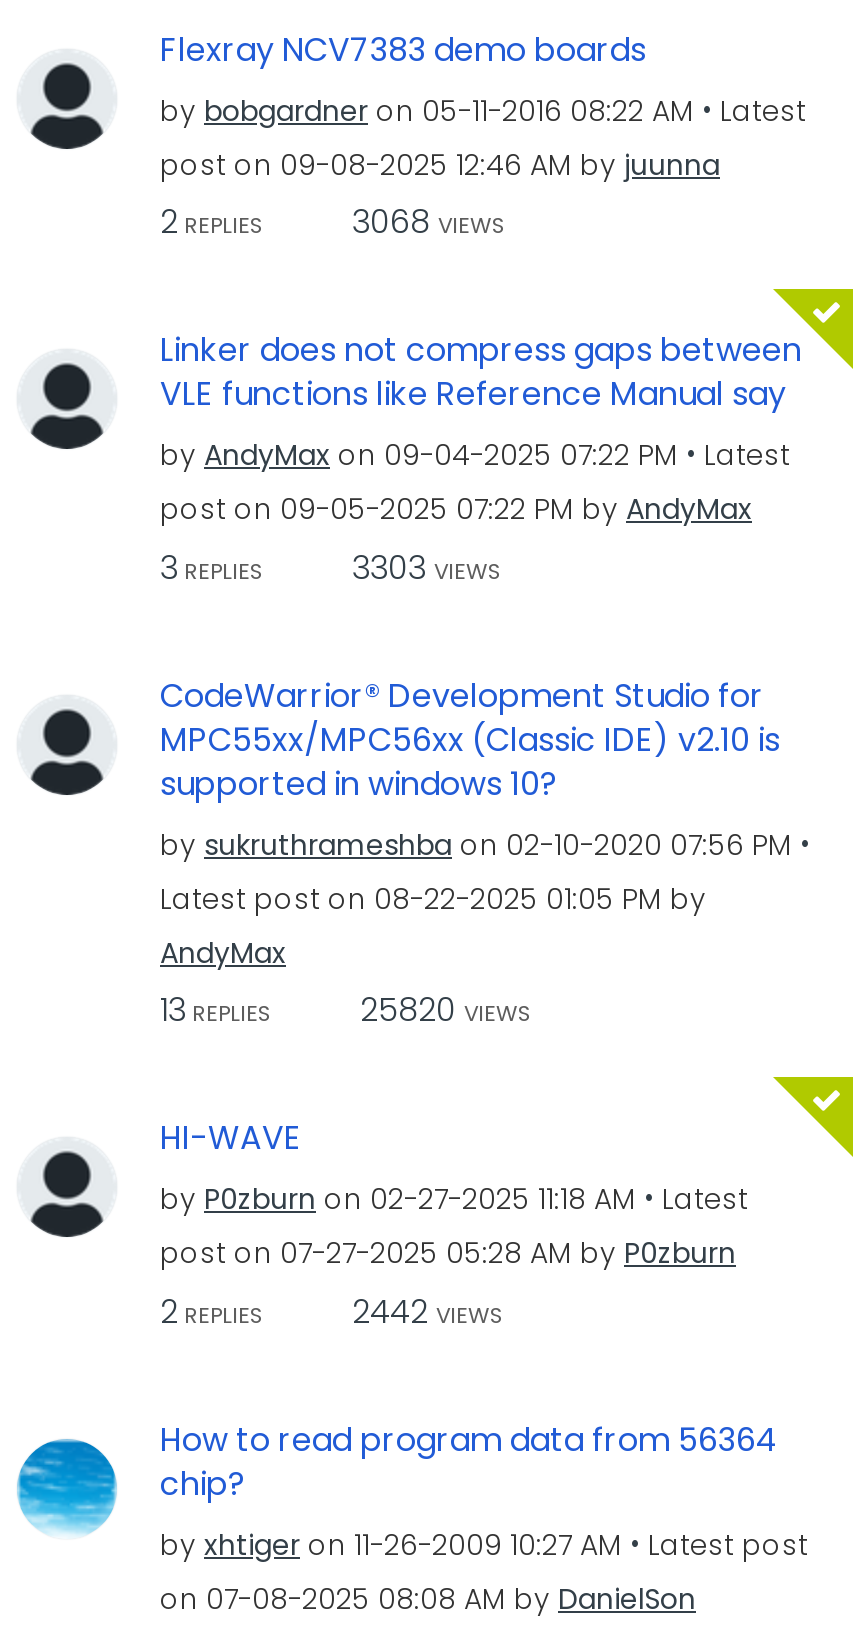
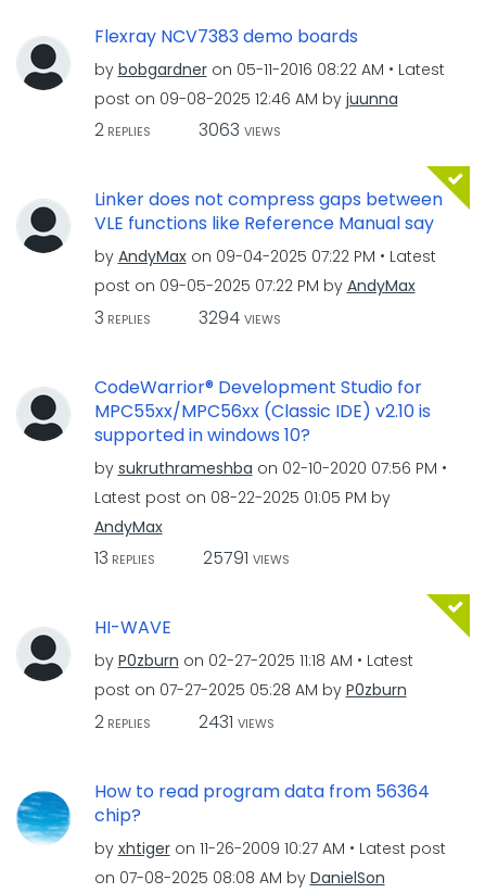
[160,199,506,245] 2 REPLIES 3068 VIEWS -> [94,117,280,142] 2 REPLIES 3063 VIEWS
[160,544,502,590] 3 REPLIES 3303 VIEWS -> [94,305,280,330] 3 REPLIES 3294 VIEWS
[160,987,532,1033] 13 REPLIES 25820 VIEWS -> [94,545,289,570] 13 REPLIES 25791 VIEWS
[160,1288,504,1334] 2 REPLIES 2442 VIEWS -> [94,709,274,734] 2 REPLIES 2431 VIEWS

